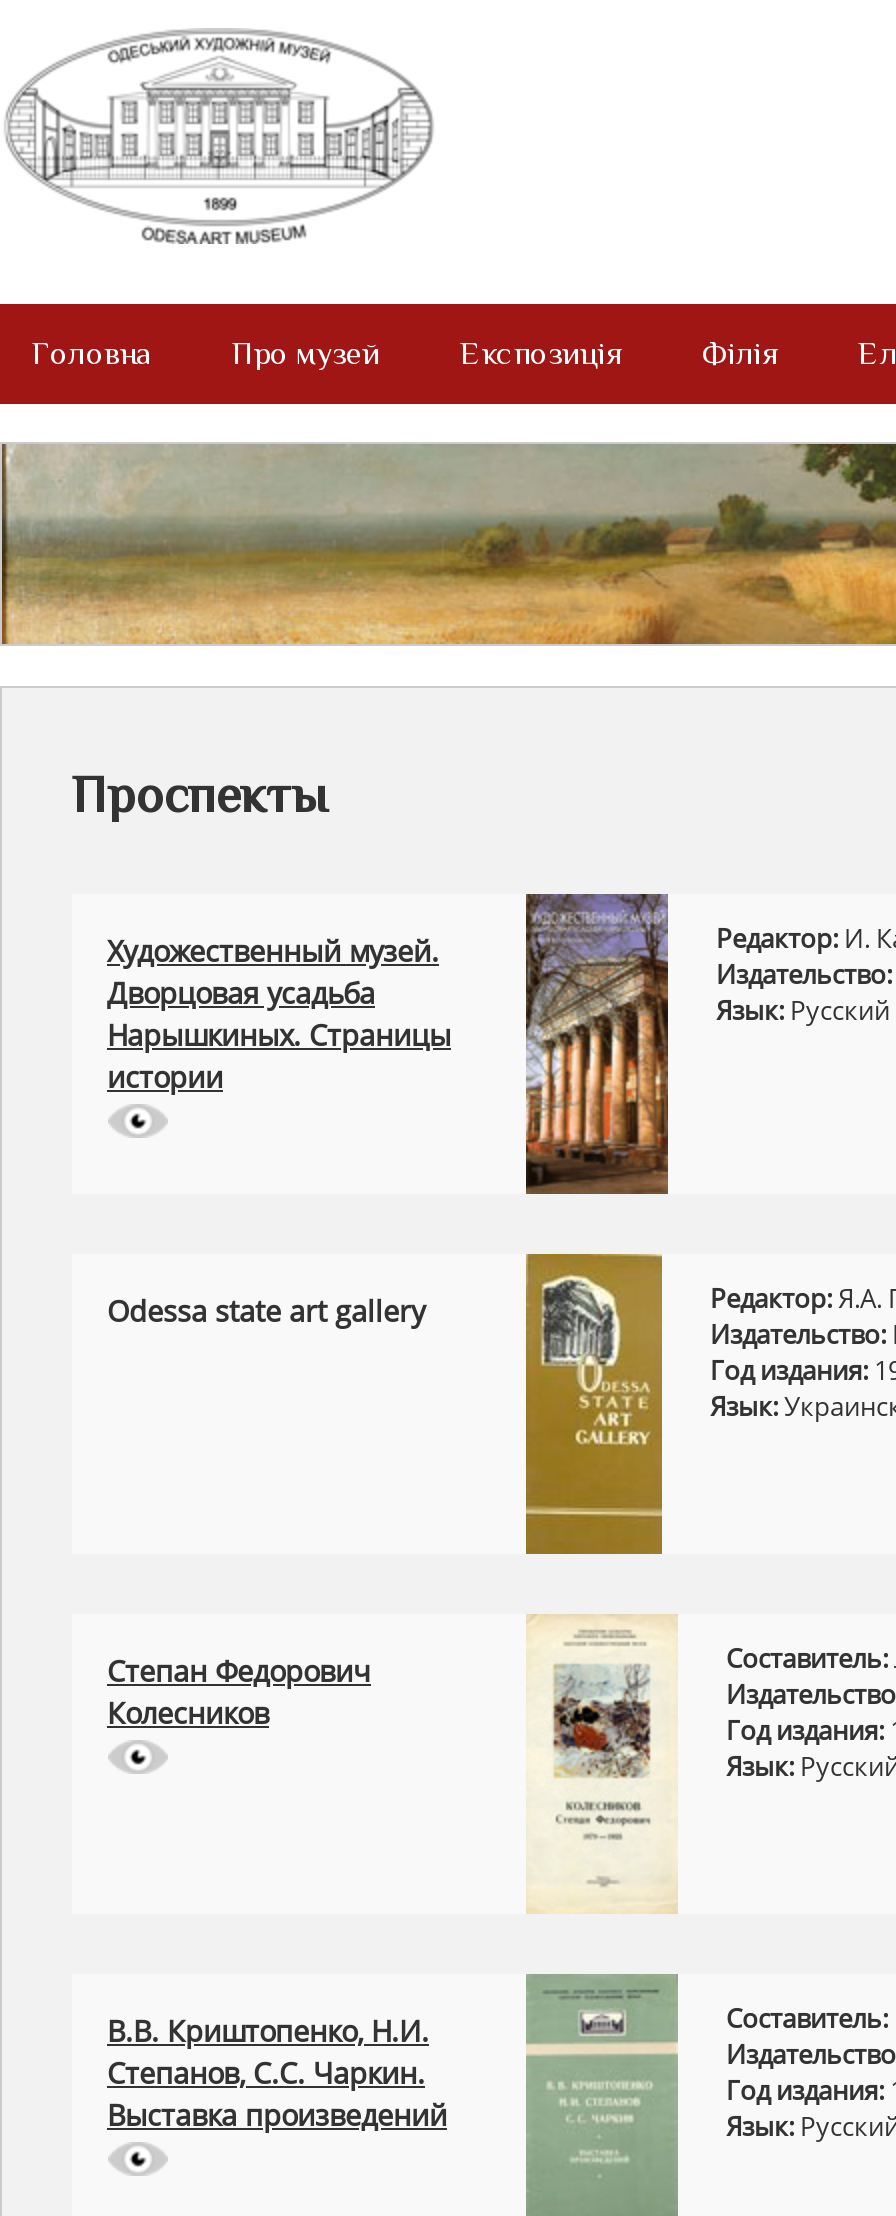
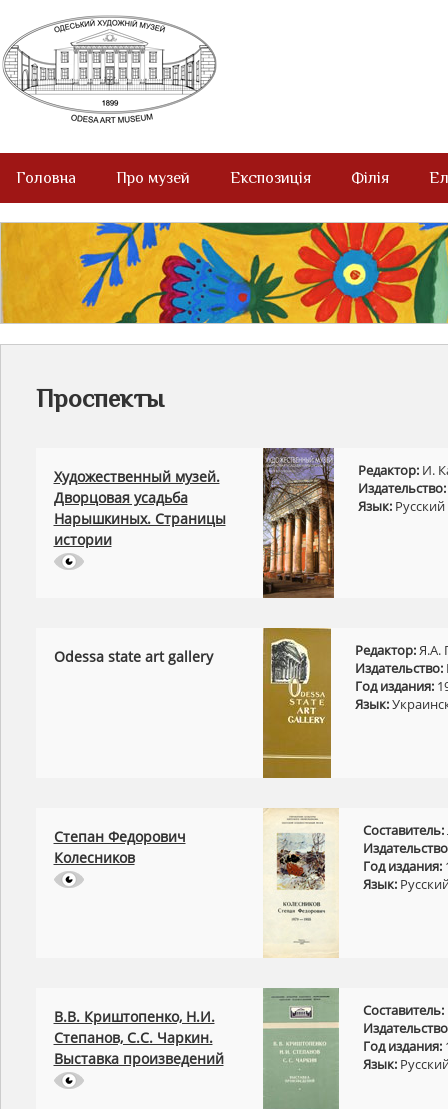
[6,442,890,646] [image] -> [3,222,445,324] [image]

